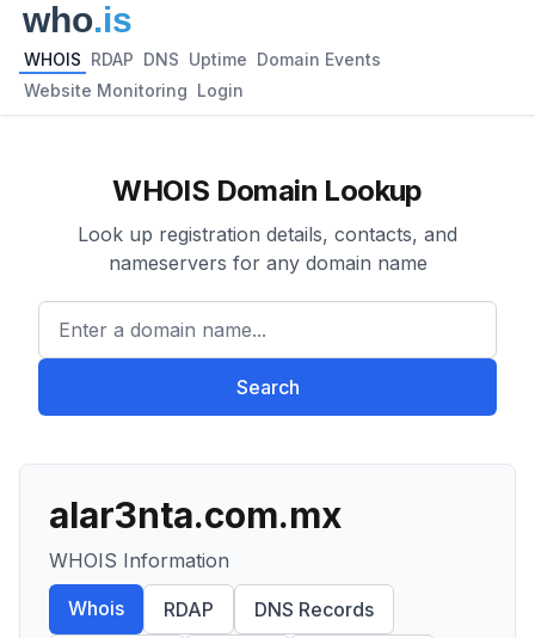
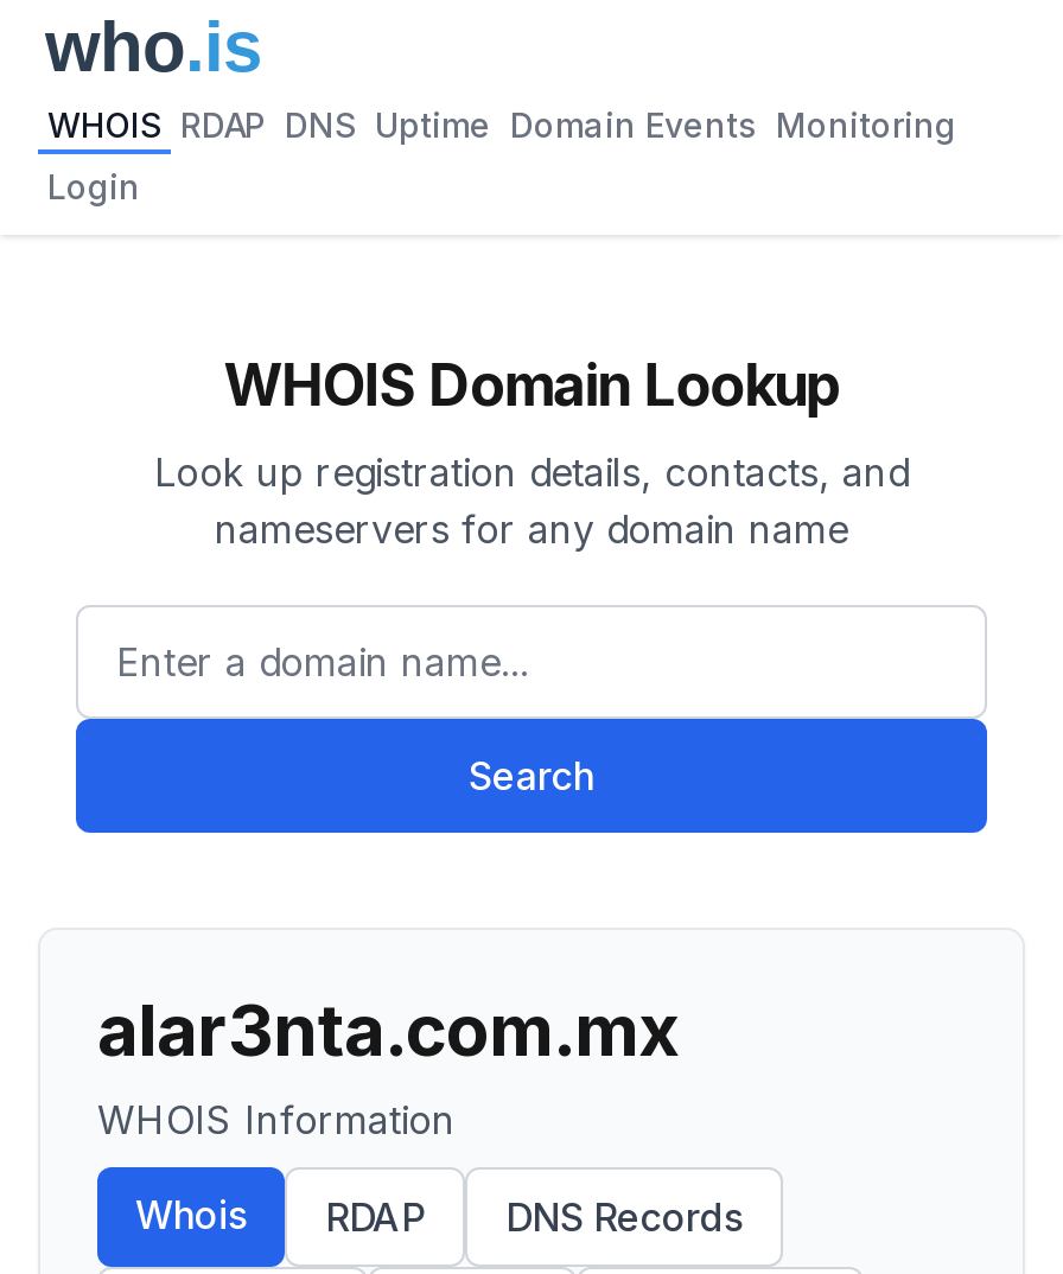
[24,49,381,69] WHOIS RDAP DNS Uptime Domain Events -> [47,104,956,145] WHOIS RDAP DNS Uptime Domain Events Monitoring
[24,80,244,100] Website Monitoring Login -> [47,166,140,206] Login

